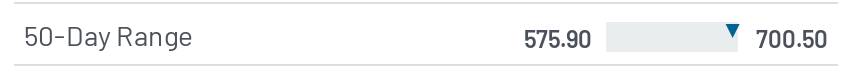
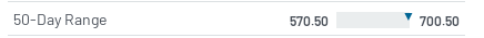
[524,24,592,52] 575.90 -> [290,13,329,28] 570.50

